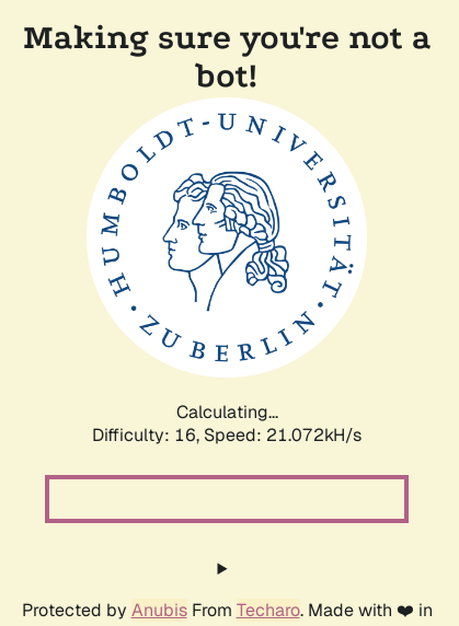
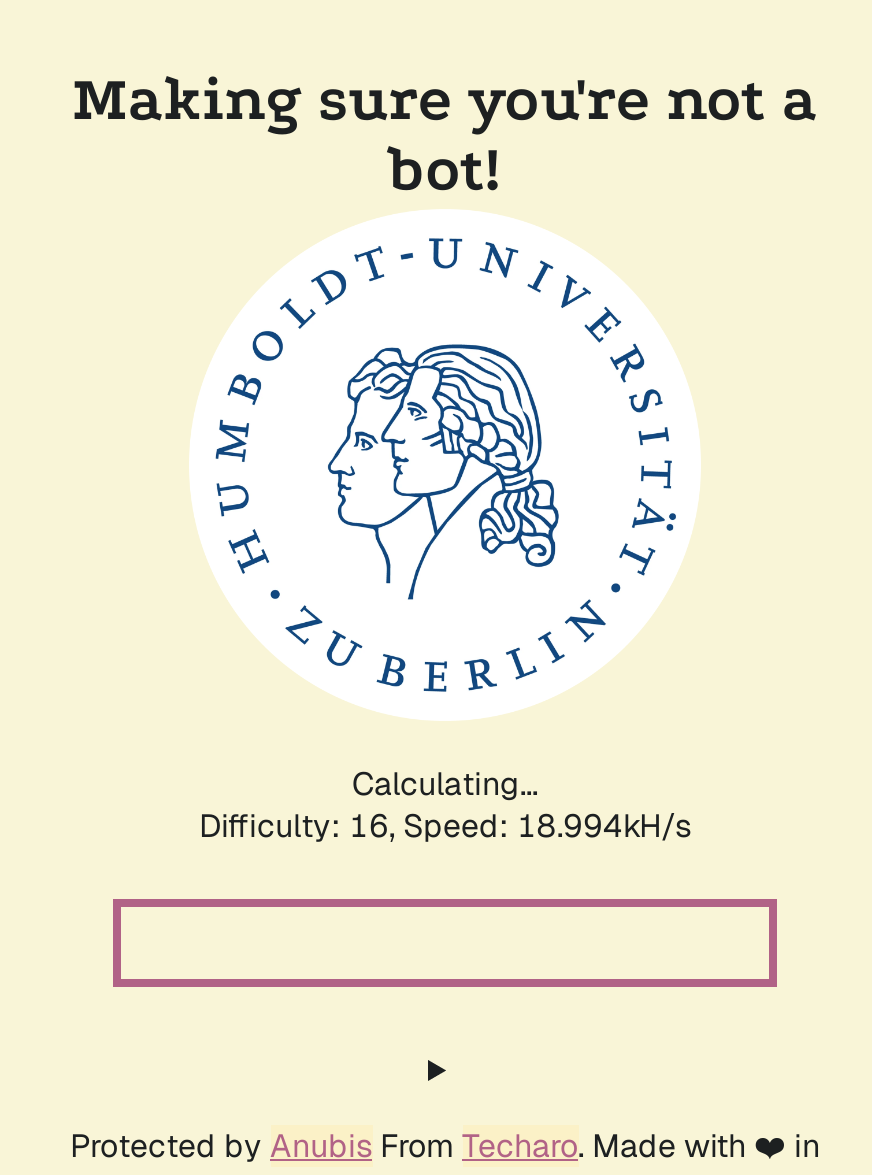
[92,424,362,447] Difficulty: 16, Speed: 21.072kH/s -> [199,805,691,847] Difficulty: 16, Speed: 18.994kH/s

